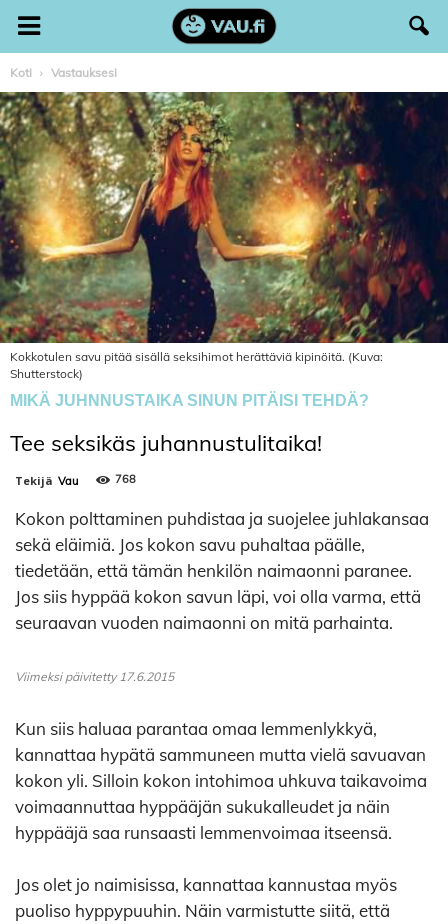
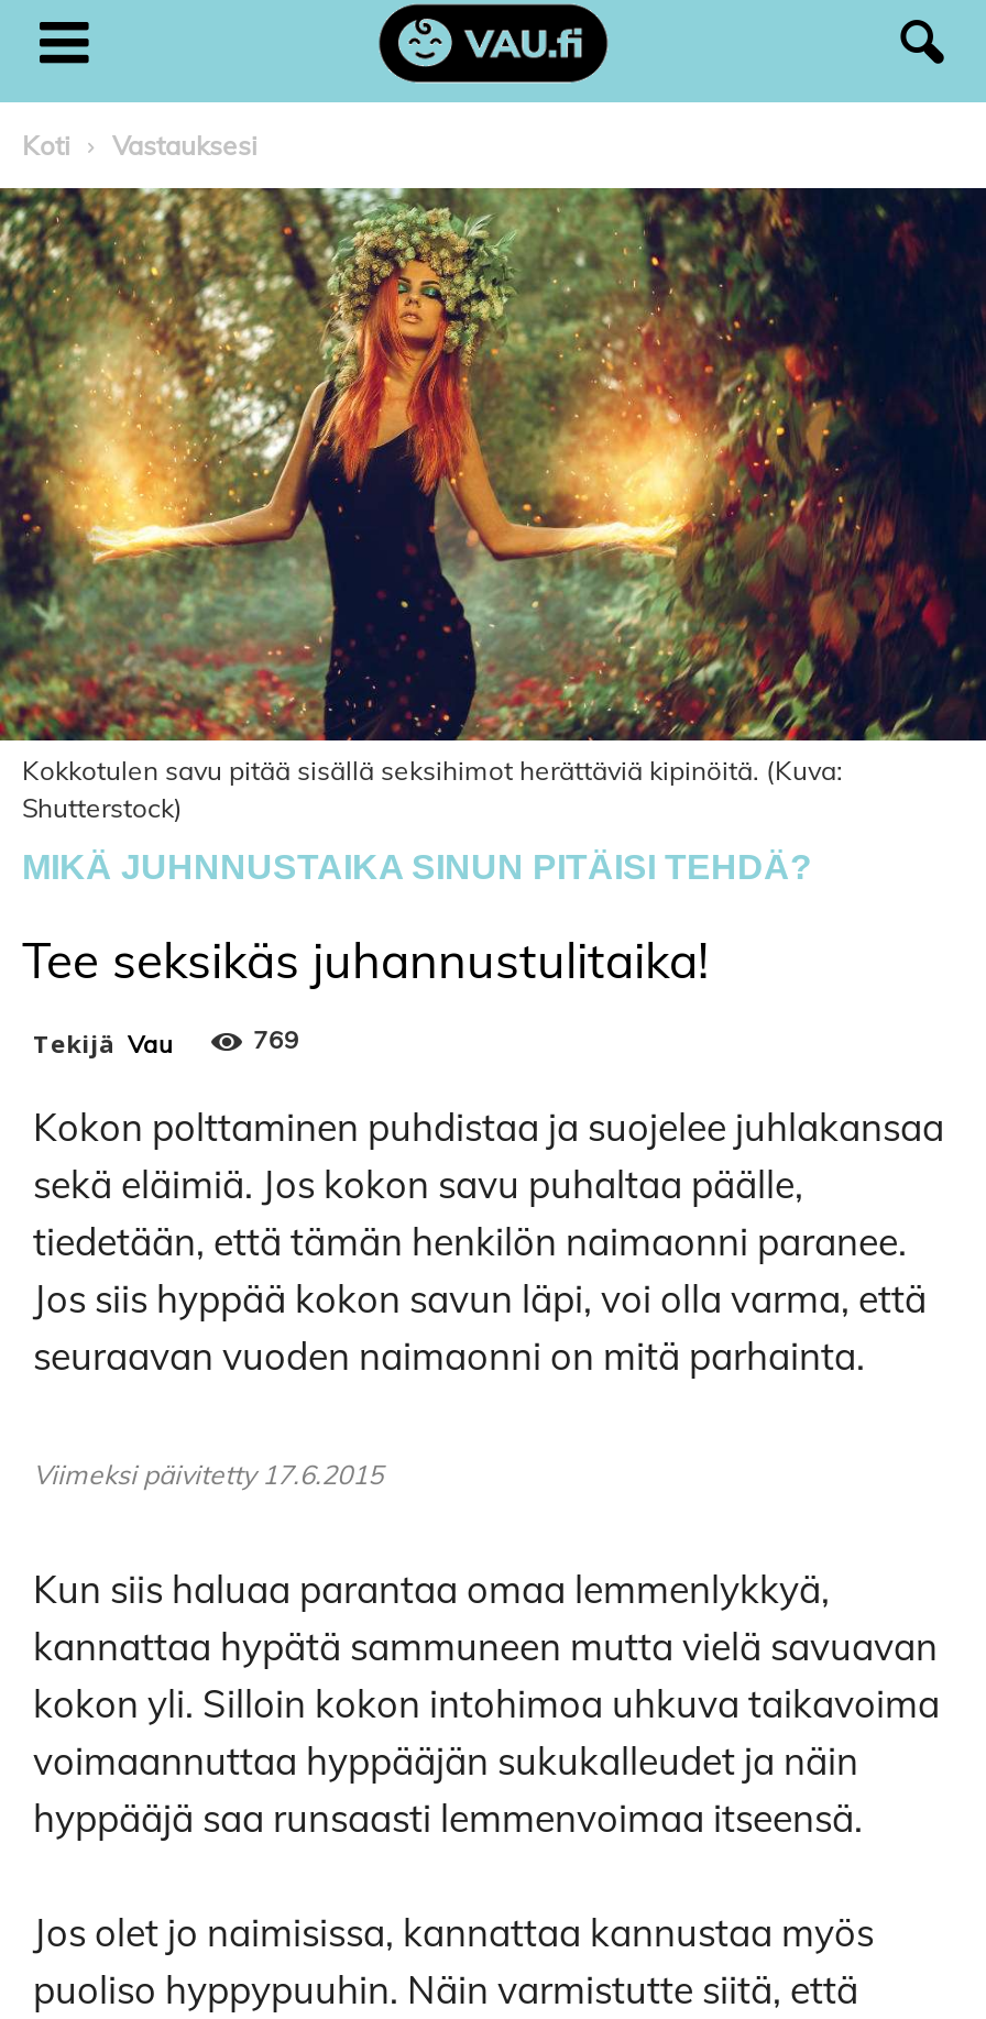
[115,472,136,486] 768 -> [253,1024,299,1055] 769

